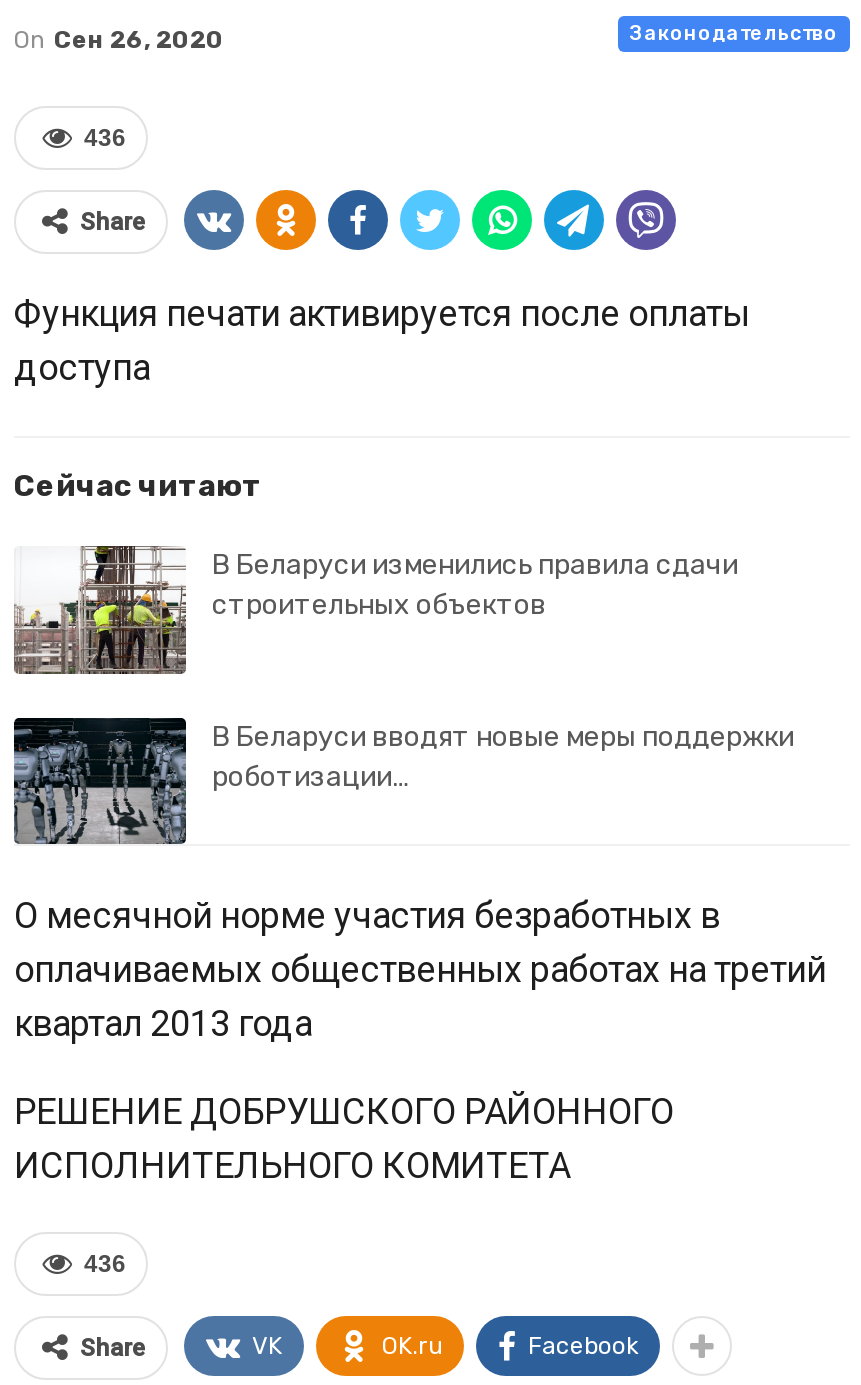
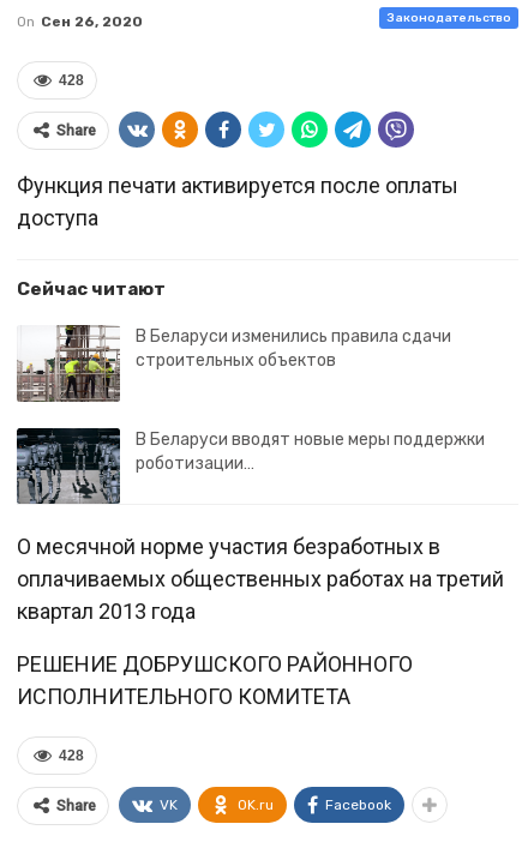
[84,124,126,152] 436 -> [59,72,84,89] 428
[84,1250,126,1278] 436 -> [59,747,84,764] 428

